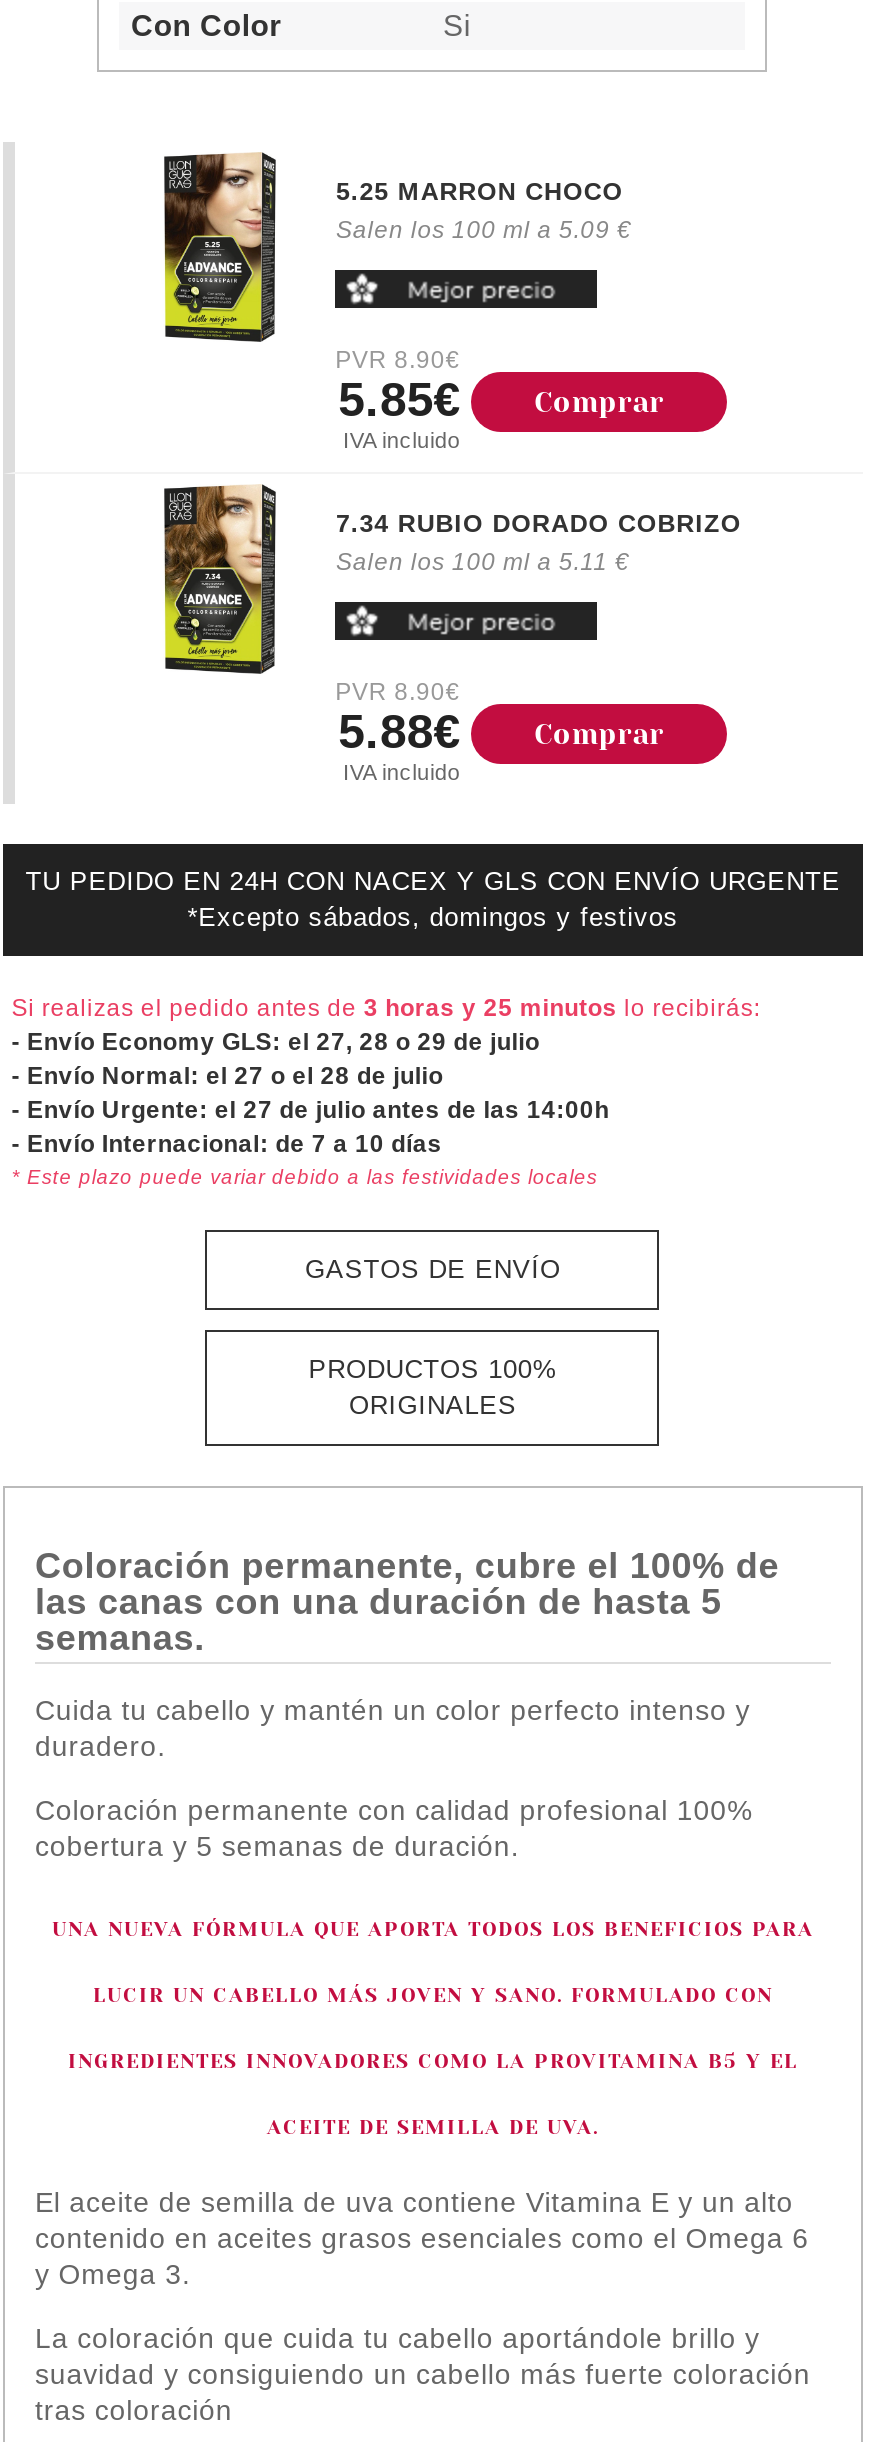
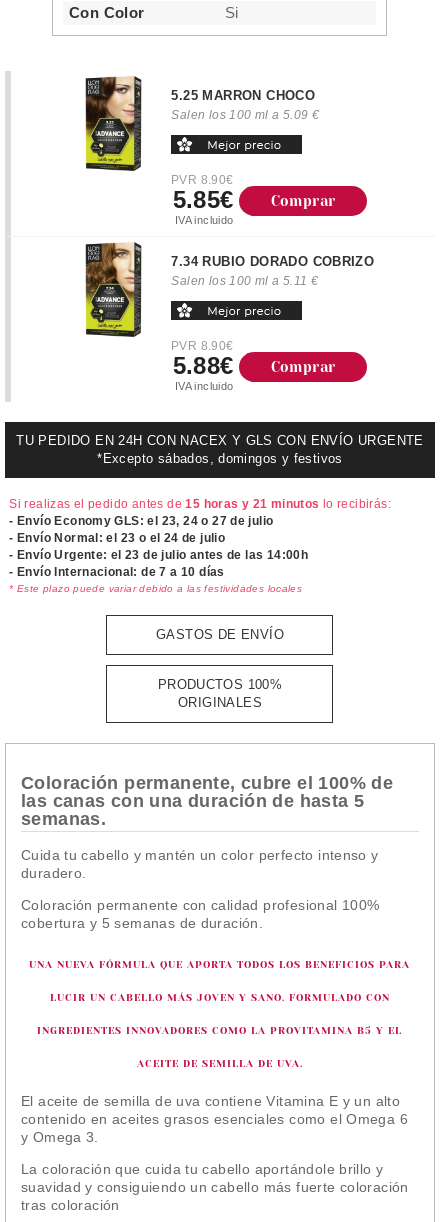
[11,993,760,1021] Si realizas el pedido antes de 3 horas y 25 minutos lo recibirás: -> [9,497,391,511] Si realizas el pedido antes de 15 horas y 21 minutos lo recibirás:
[11,1027,540,1055] - Envío Economy GLS: el 27, 28 o 29 de julio -> [9,514,273,528] - Envío Economy GLS: el 23, 24 o 27 de julio
[11,1061,443,1089] - Envío Normal: el 27 o el 28 de julio -> [9,531,225,545] - Envío Normal: el 23 o el 24 de julio
[11,1095,609,1123] - Envío Urgente: el 27 de julio antes de las 14:00h -> [9,548,308,562] - Envío Urgente: el 23 de julio antes de las 14:00h

